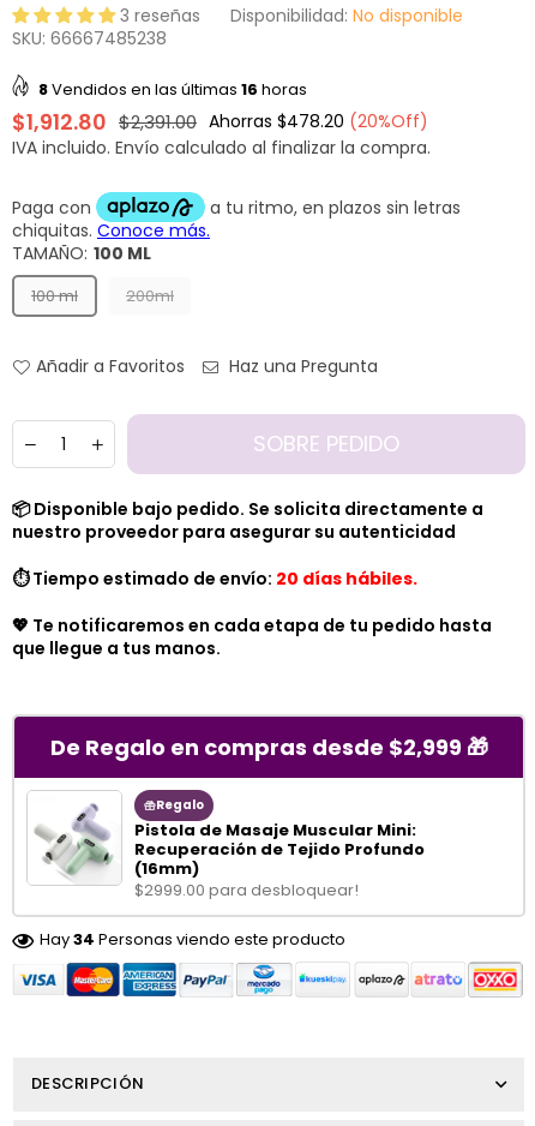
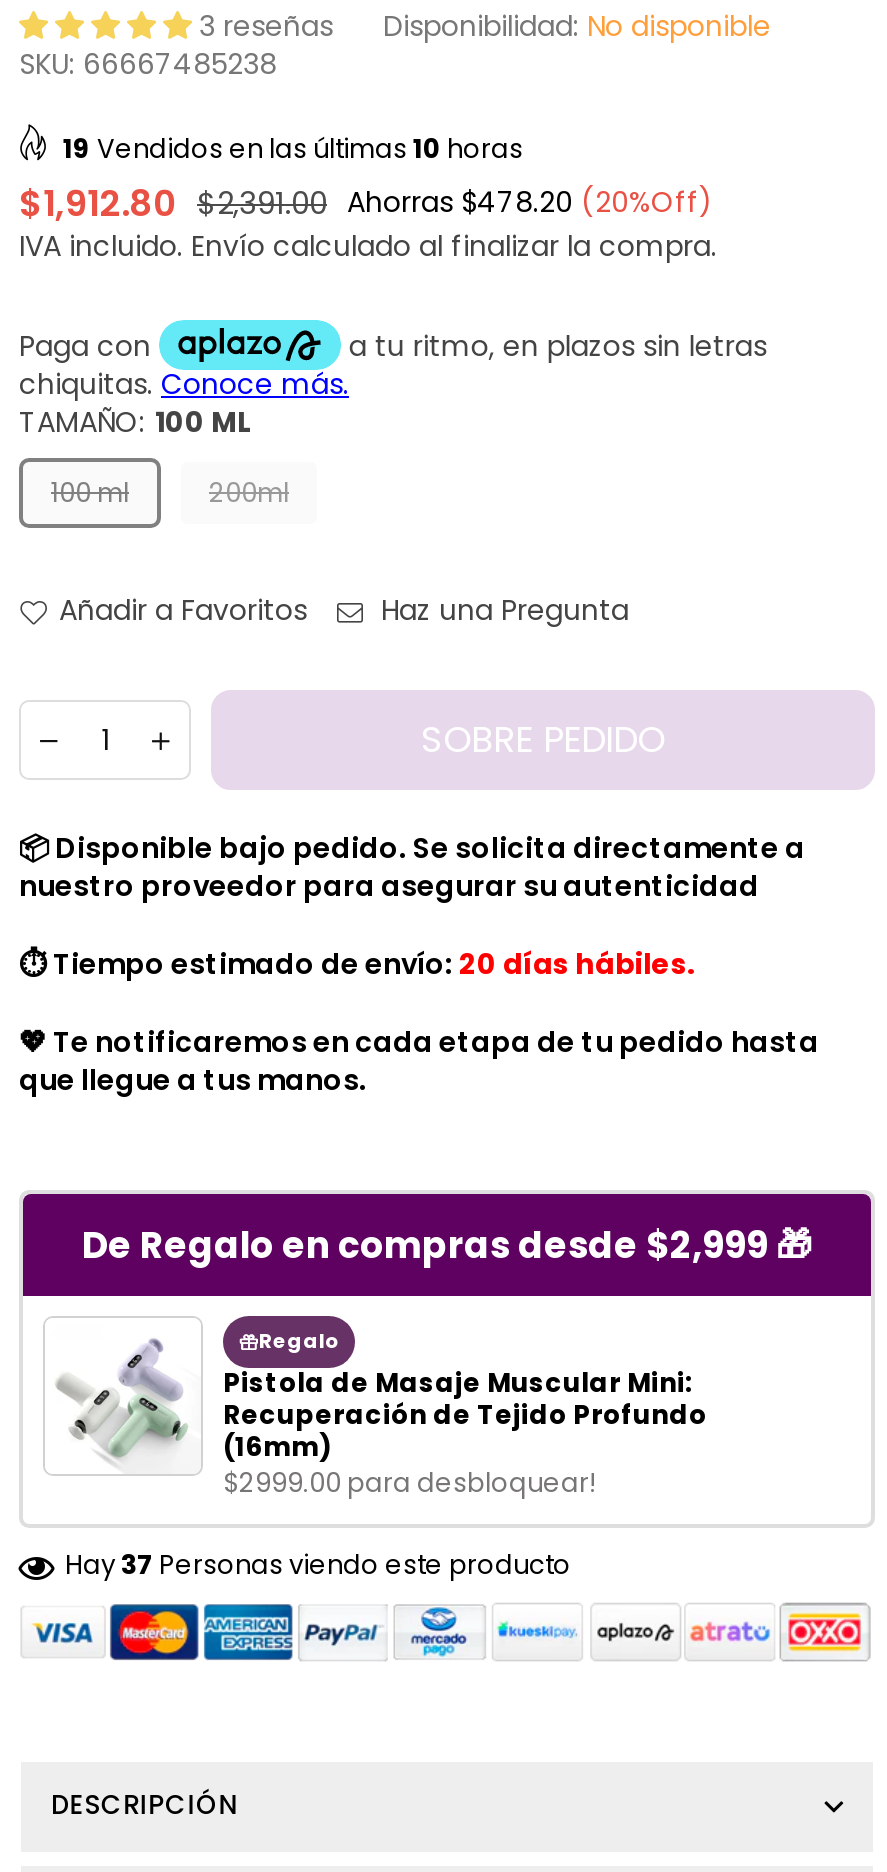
[38,78,307,101] 8 Vendidos en las últimas 16 horas -> [63,130,523,168] 19 Vendidos en las últimas 10 horas
[40,928,345,951] Hay 34 Personas viendo este producto -> [65,1546,571,1584] Hay 37 Personas viendo este producto

